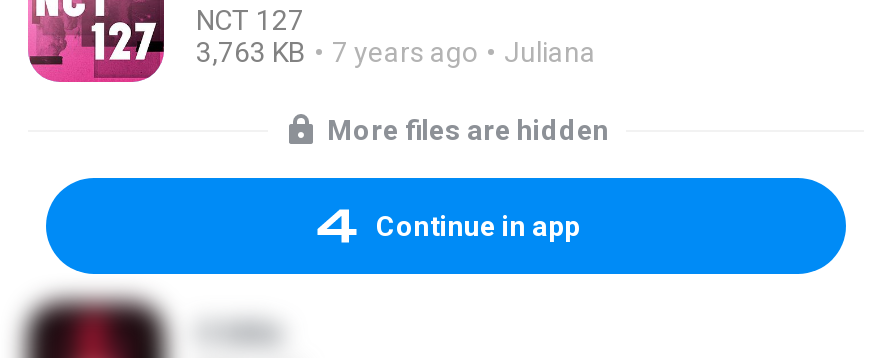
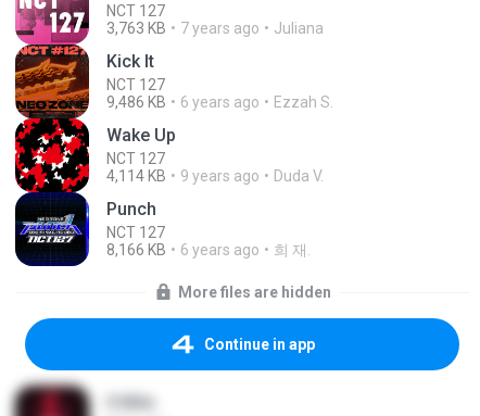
none -> [14,43,333,267] [image] | Kick It | NCT 127 | 9,486 KB | 6 years ago | Ezzah S. | Wake Up | NCT 127 | 4,114 KB | 9 years ago | Duda V. | Punch | NCT 127 | 8,166 KB | 6 years ago | 희 재.

